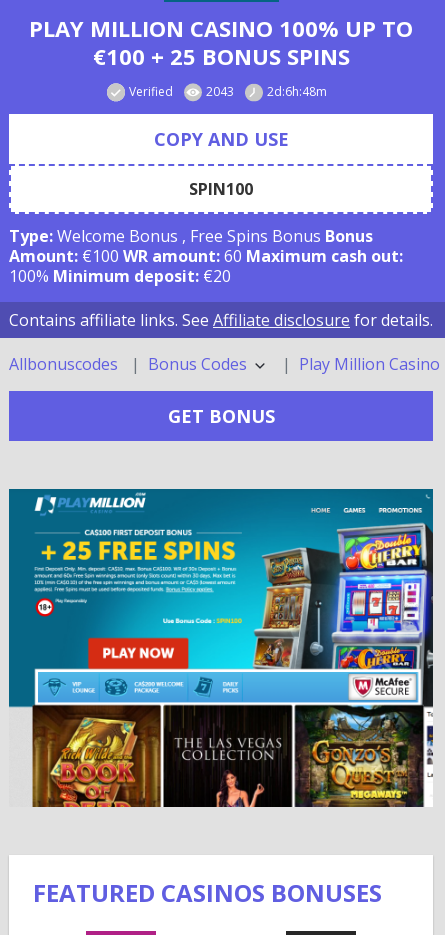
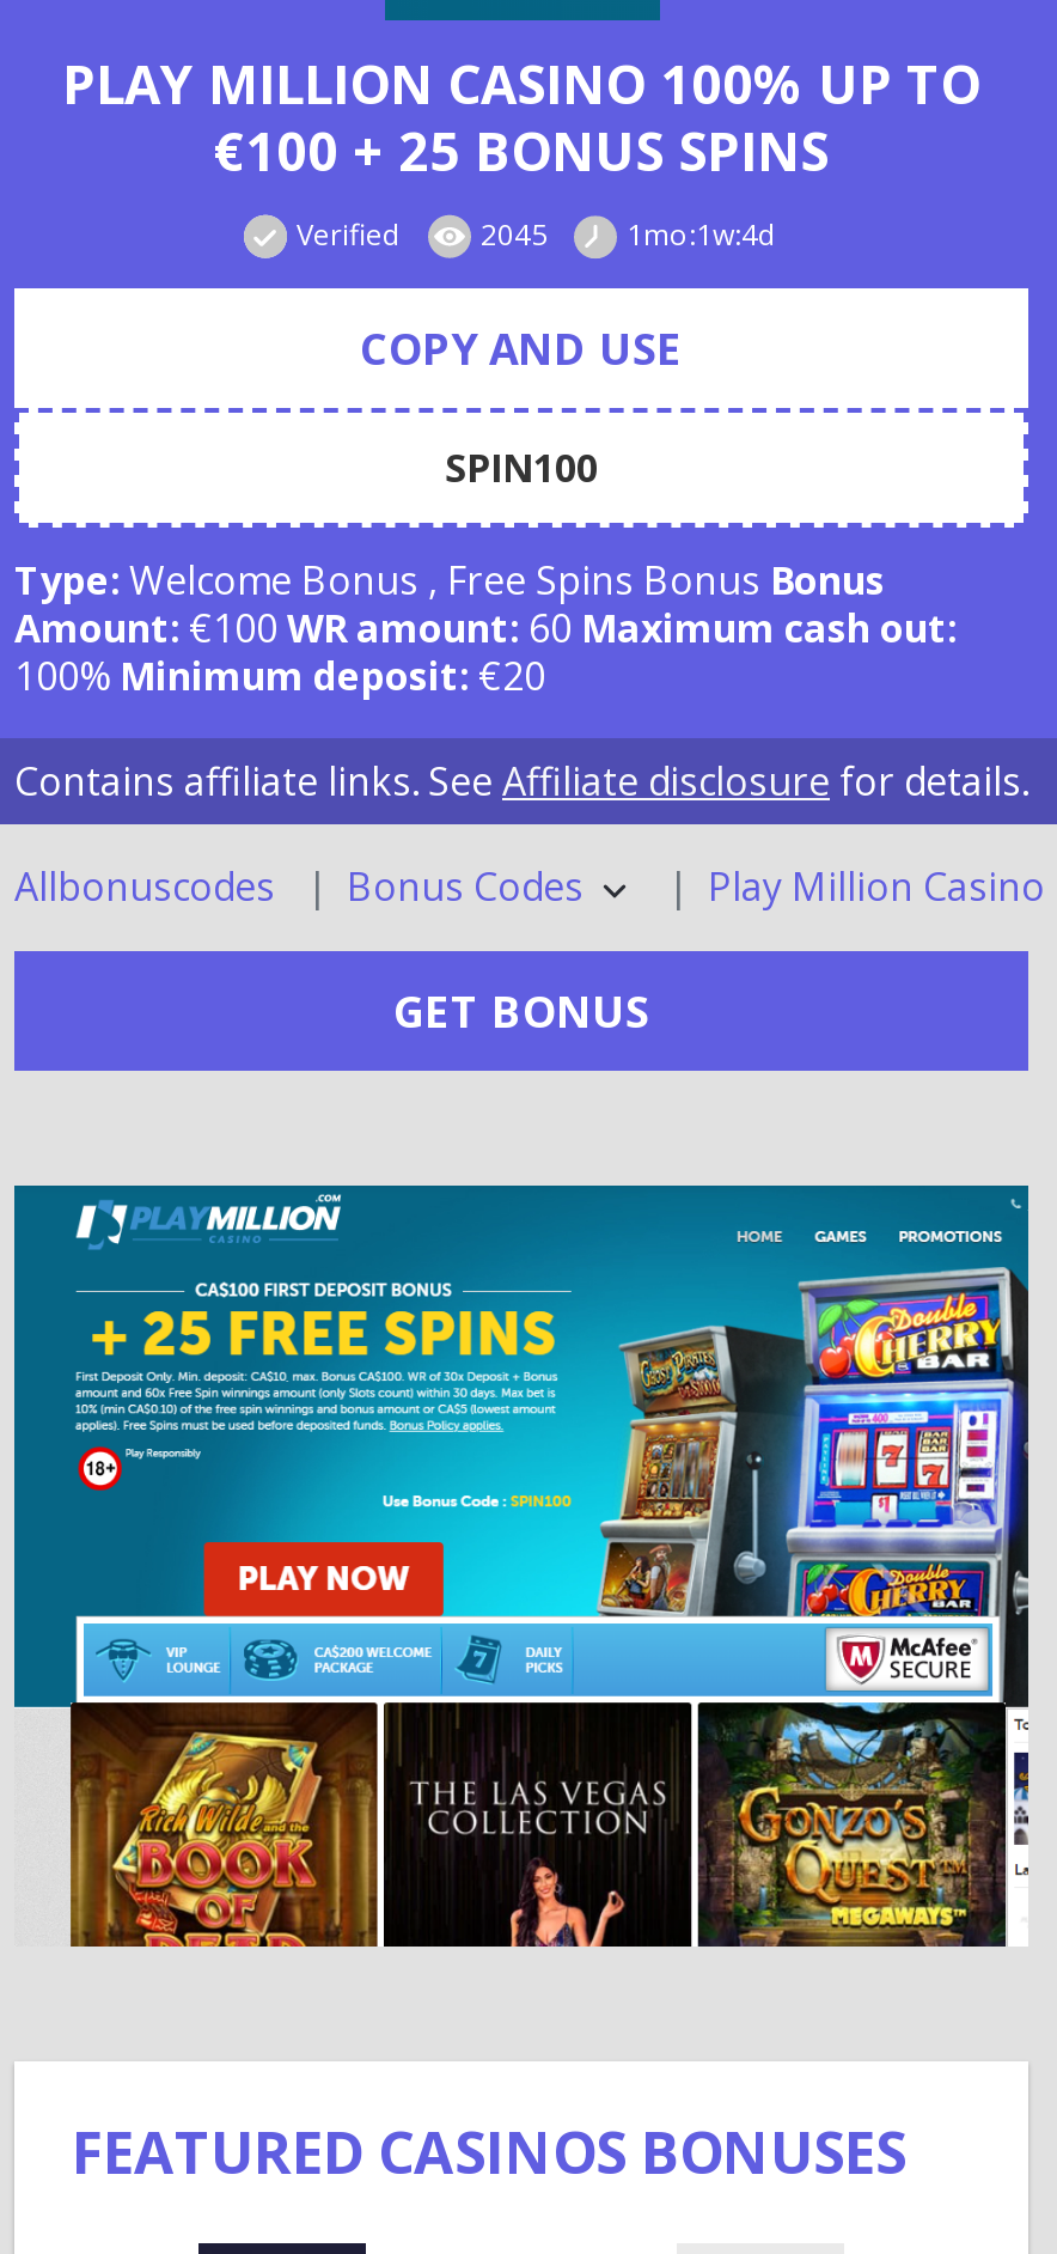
[205,83,326,100] 2043 | 2d:6h:48m -> [481,214,777,255] 2045 | 1mo:1w:4d

